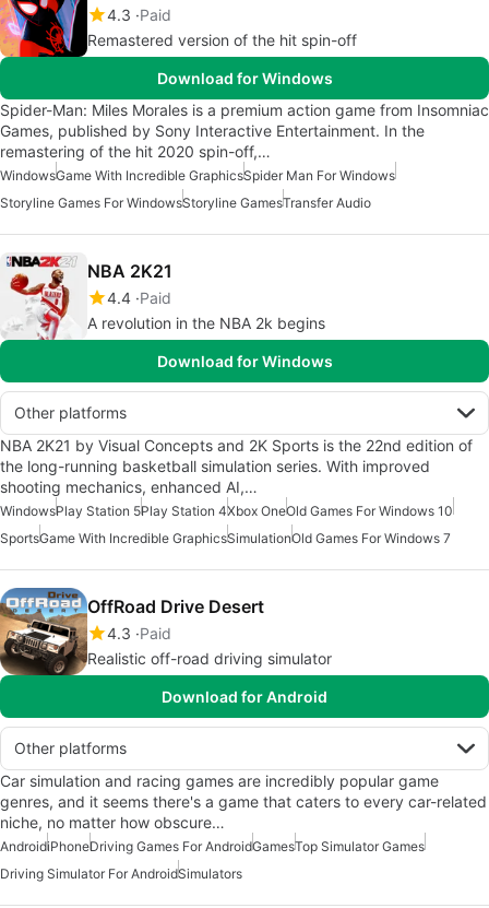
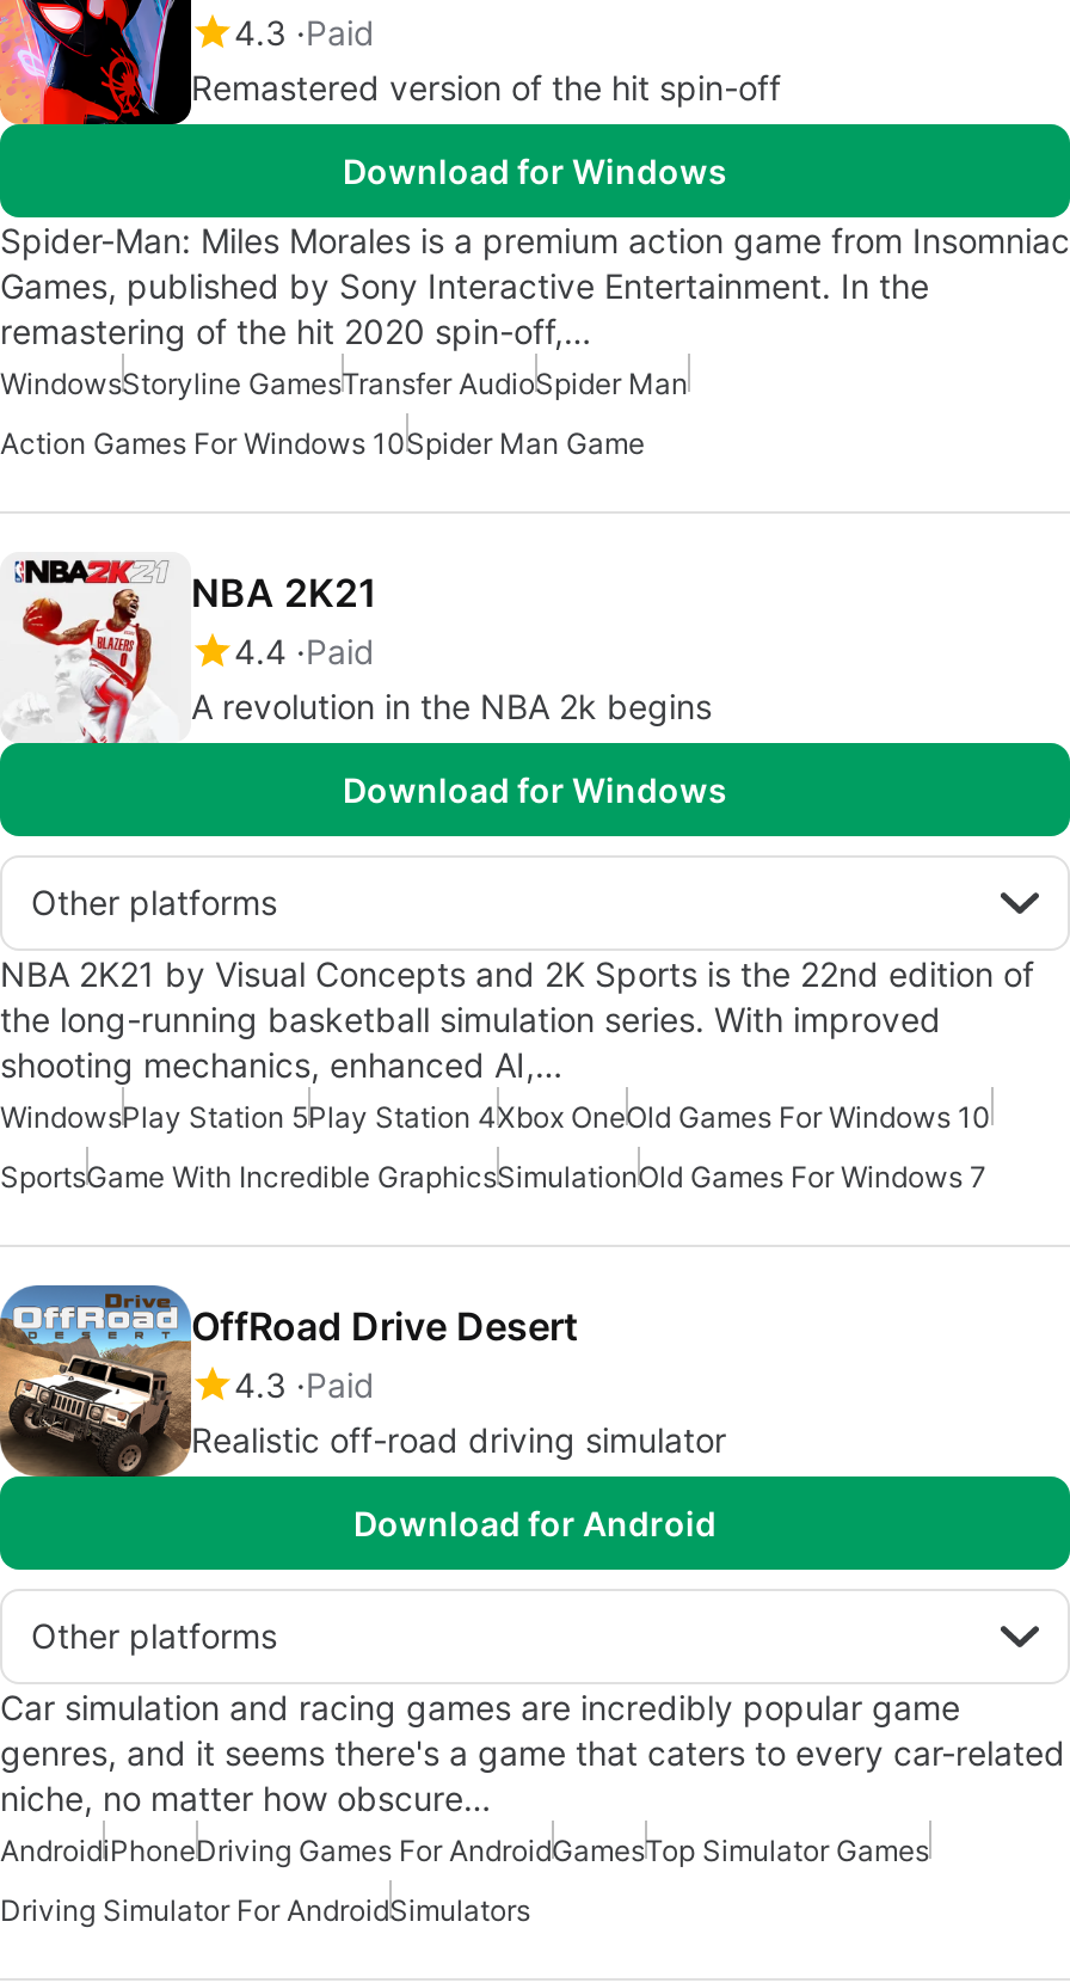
[0,167,395,184] WindowsGame With Incredible GraphicsSpider Man For Windows -> [0,366,688,401] WindowsStoryline GamesTransfer AudioSpider Man
[0,194,371,211] Storyline Games For WindowsStoryline GamesTransfer Audio -> [0,425,645,461] Action Games For Windows 10Spider Man Game

